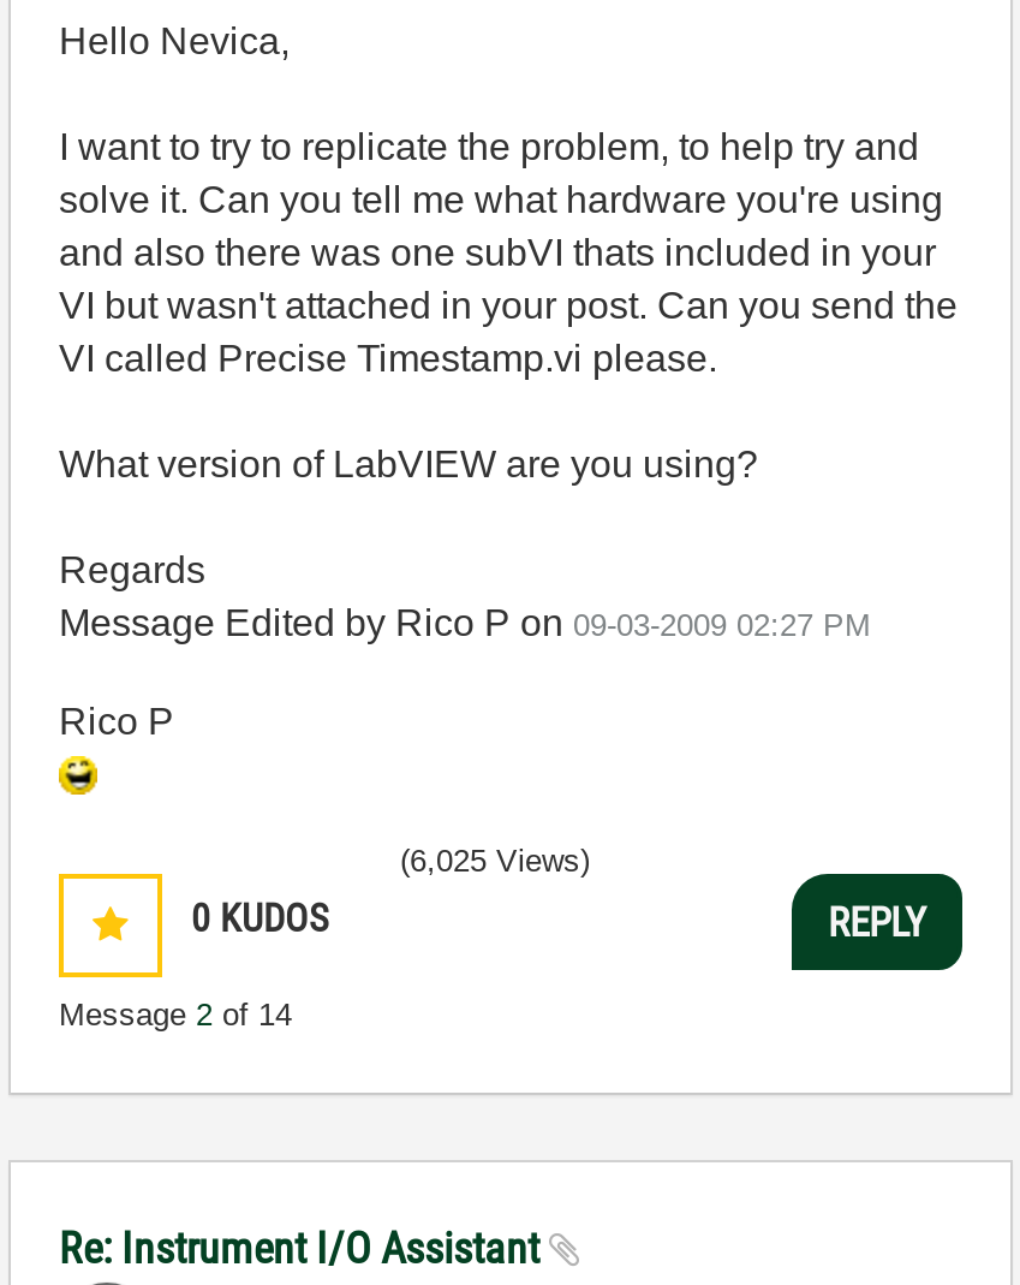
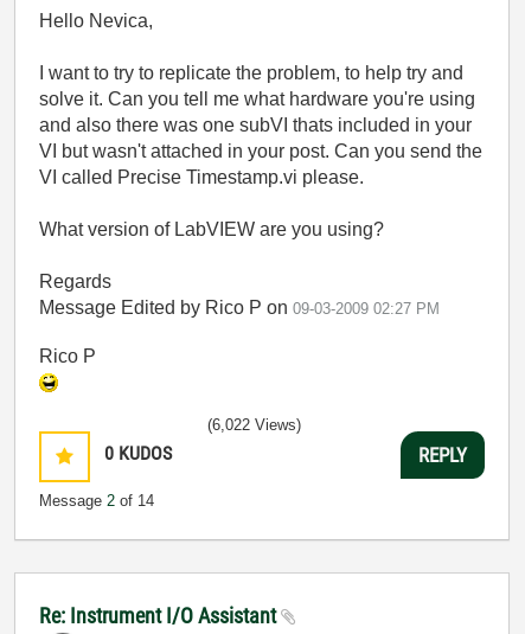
[400,844,590,880] (6,025 Views) -> [207,416,301,434] (6,022 Views)

